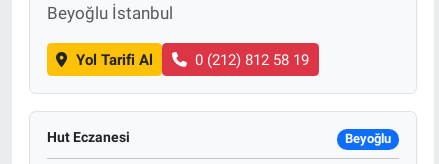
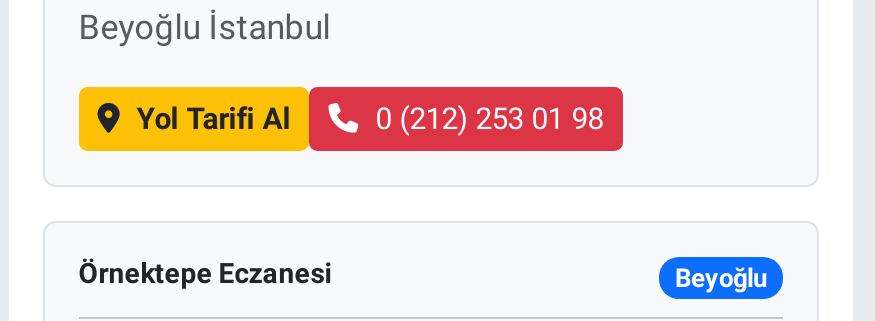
[195,51,309,69] 0 (212) 812 58 19 -> [375,101,603,137] 0 (212) 253 01 98
[47,129,130,145] Hut Eczanesi -> [79,258,333,290] Örnektepe Eczanesi

